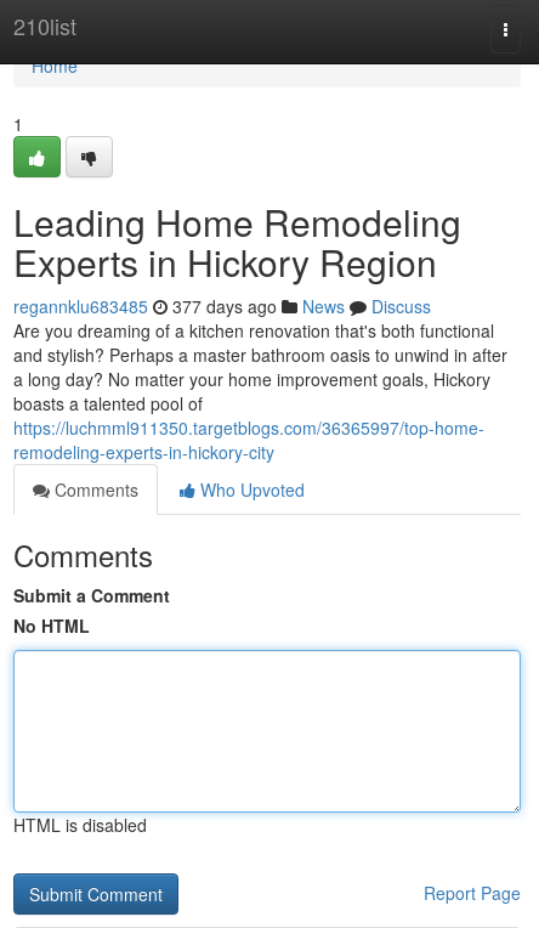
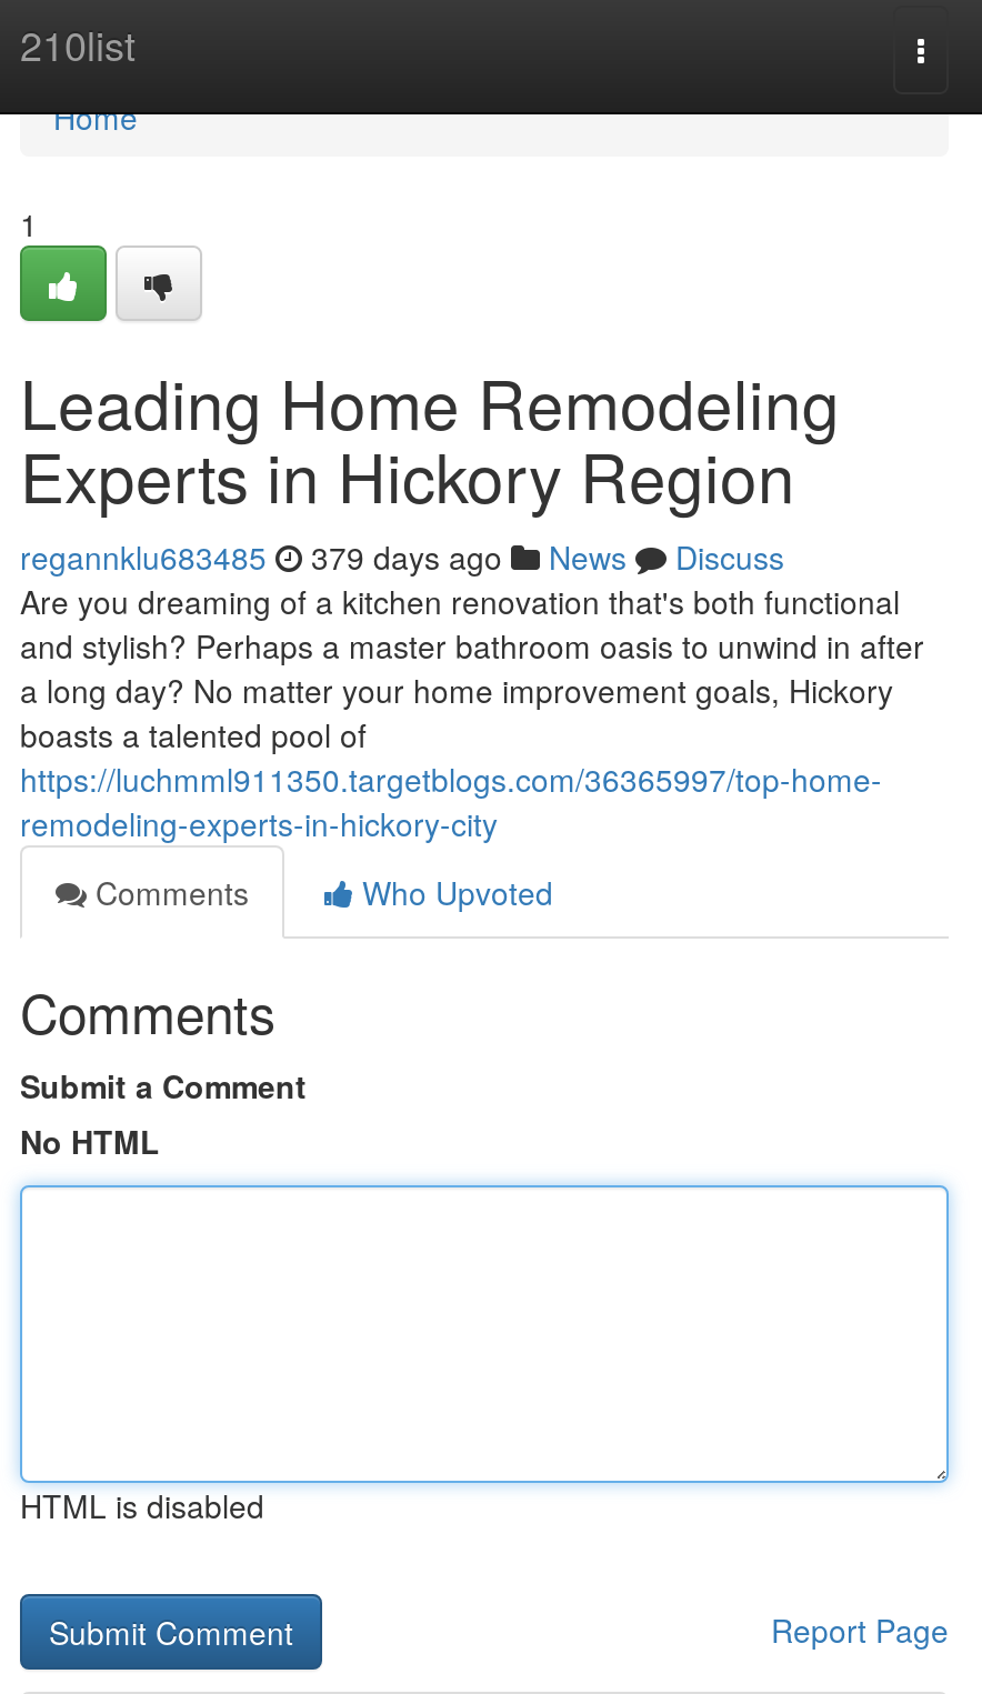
[13,294,431,318] regannklu683485 377 days ago News Discuss -> [20,534,784,579] regannklu683485 379 days ago News Discuss

